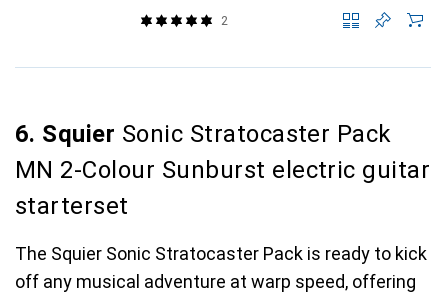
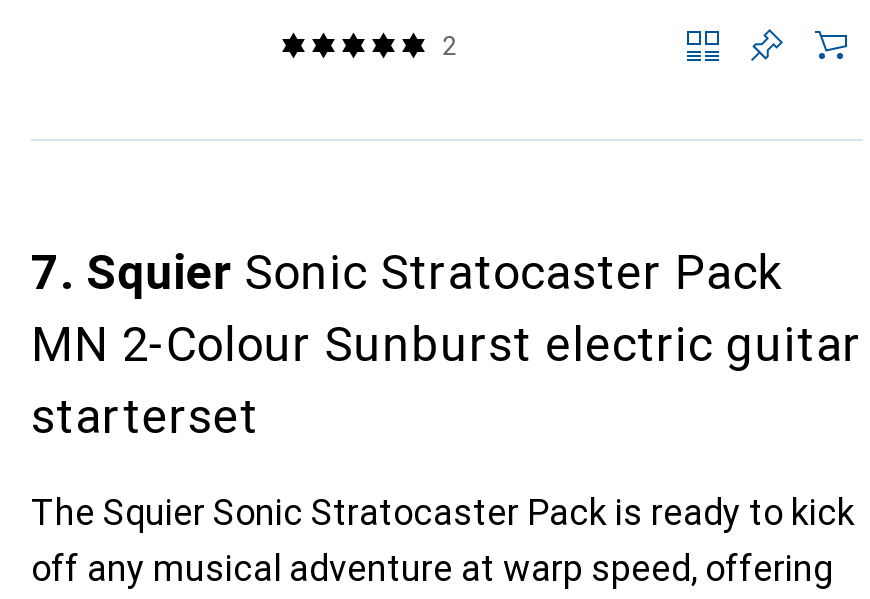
[15,120,392,148] 6. Squier Sonic Stratocaster Pack -> [31,245,785,301] 7. Squier Sonic Stratocaster Pack

